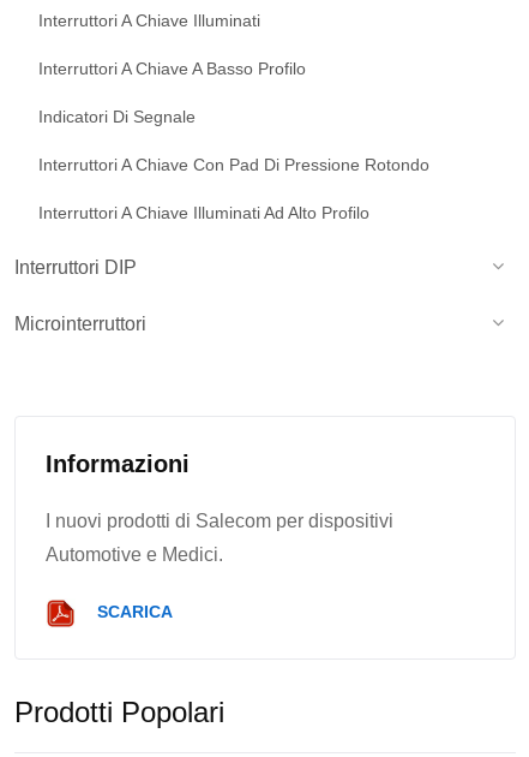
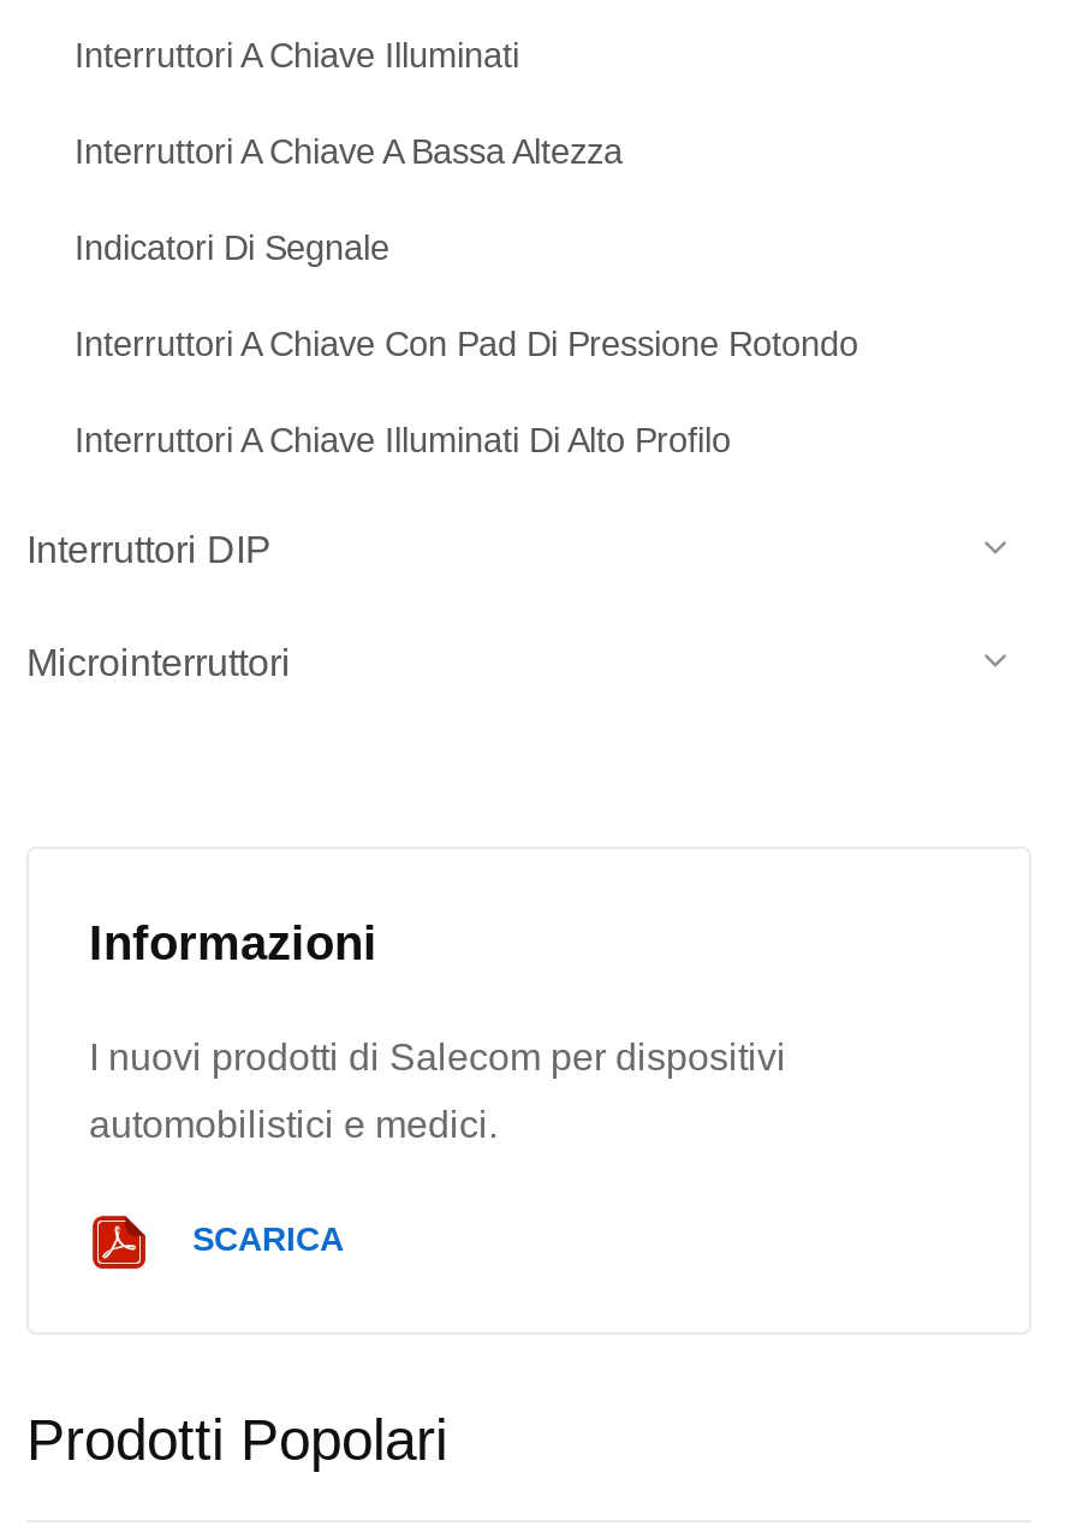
[38,59,306,78] Interruttori A Chiave A Basso Profilo -> [75,132,623,171] Interruttori A Chiave A Bassa Altezza
[38,203,369,222] Interruttori A Chiave Illuminati Ad Alto Profilo -> [75,421,731,459] Interruttori A Chiave Illuminati Di Alto Profilo
[46,544,223,565] Automotive e Medici. -> [89,1104,498,1145] automobilistici e medici.

